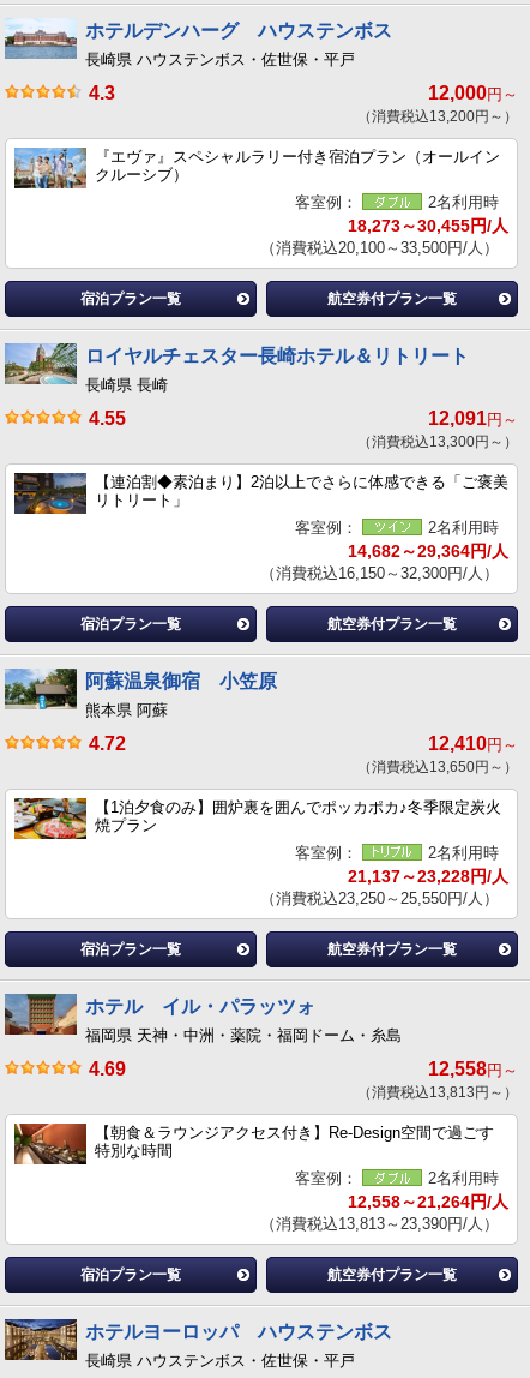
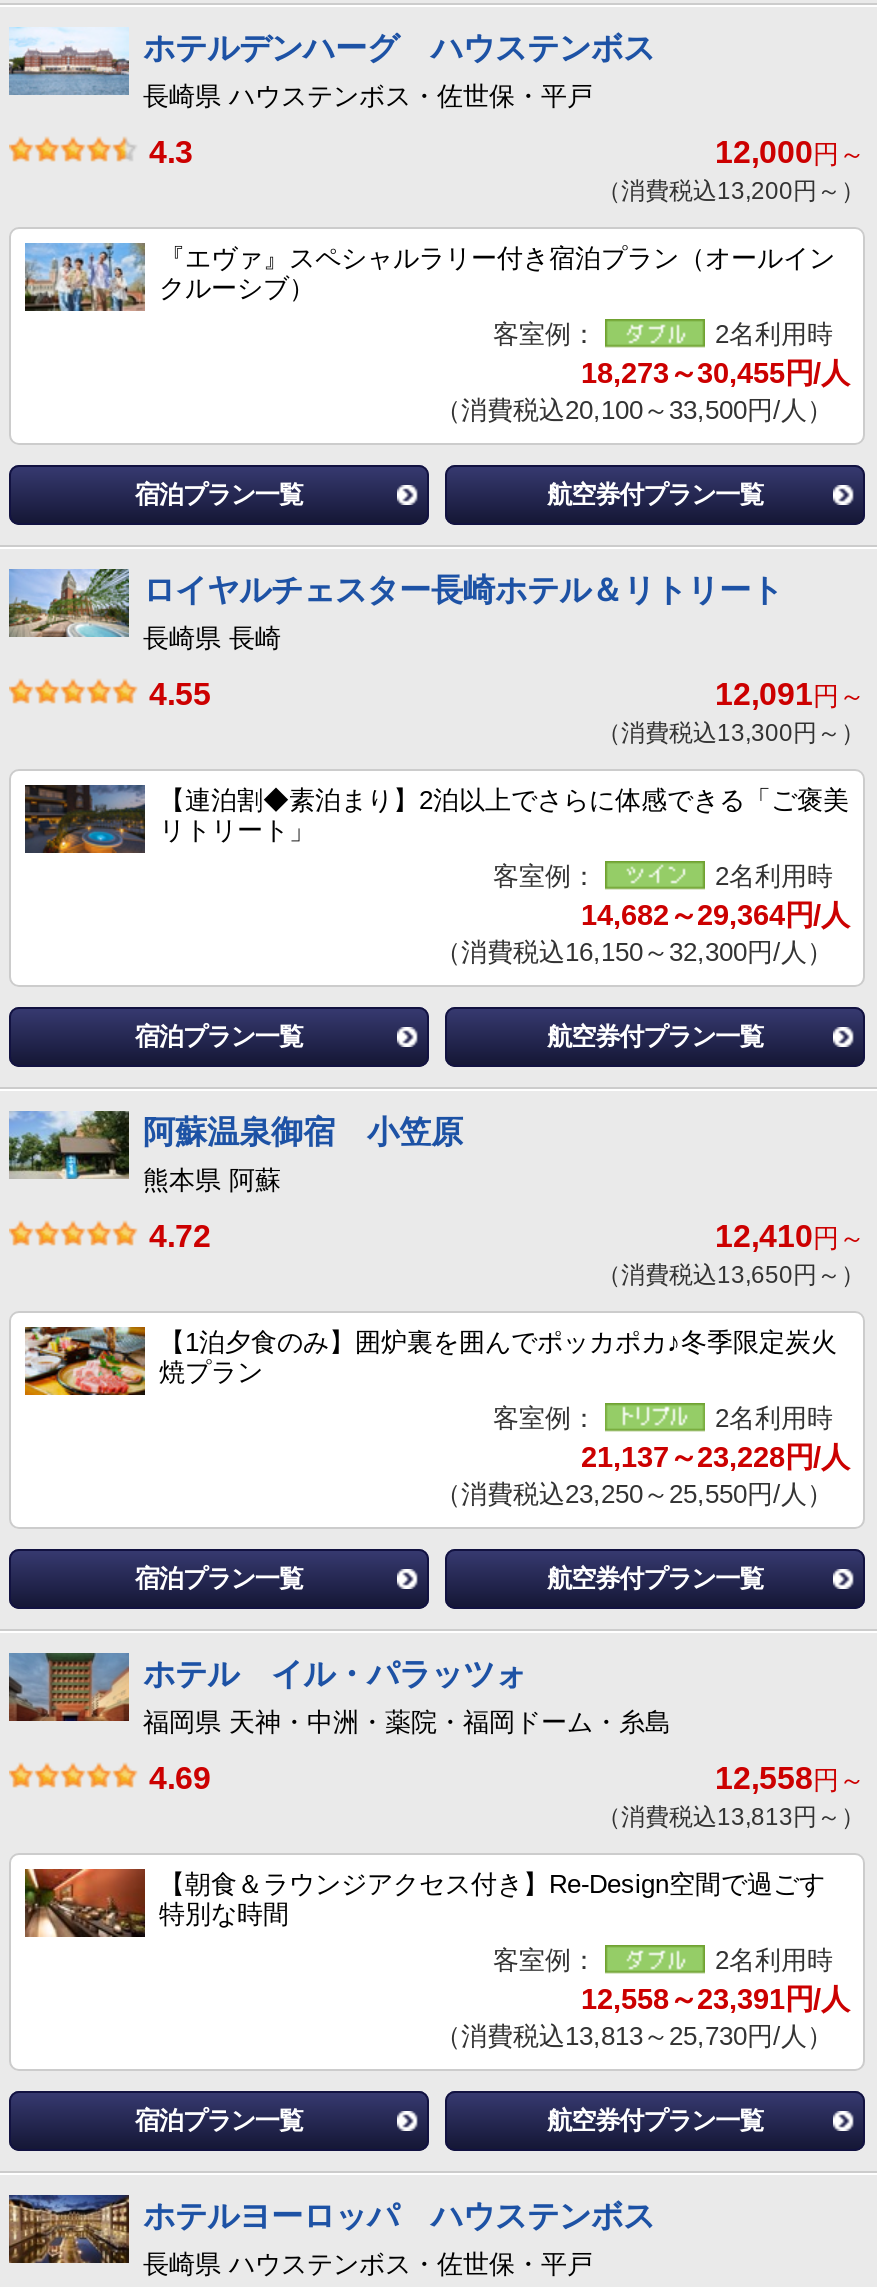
[348,1192,508,1212] 12,558～21,264円/人 -> [581,1983,849,2015] 12,558～23,391円/人
[260,1215,499,1233] （消費税込13,813～23,390円/人） -> [435,2021,833,2051] （消費税込13,813～25,730円/人）

